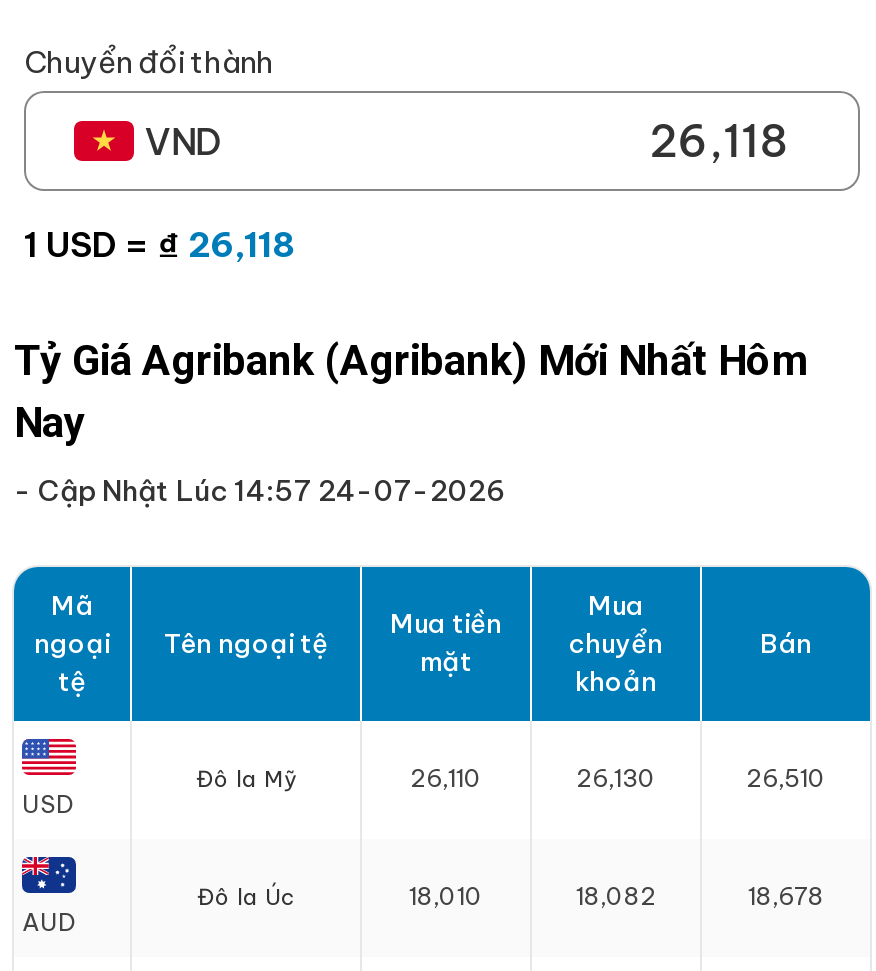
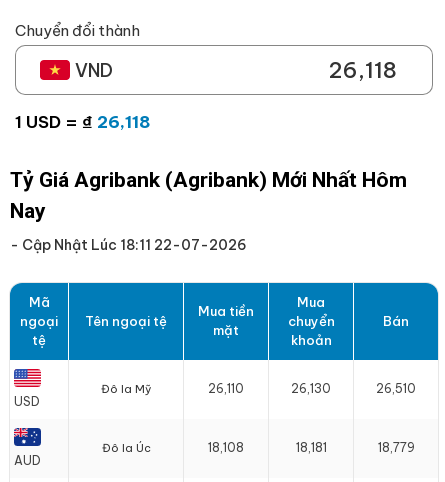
[14,473,506,509] - Cập Nhật Lúc 14:57 24-07-2026 -> [10,236,247,254] - Cập Nhật Lúc 18:11 22-07-2026
[409,881,483,911] 18,010 -> [208,440,244,455] 18,108
[576,881,656,911] 18,082 -> [295,440,326,455] 18,181
[748,881,824,911] 18,678 -> [377,440,414,455] 18,779

